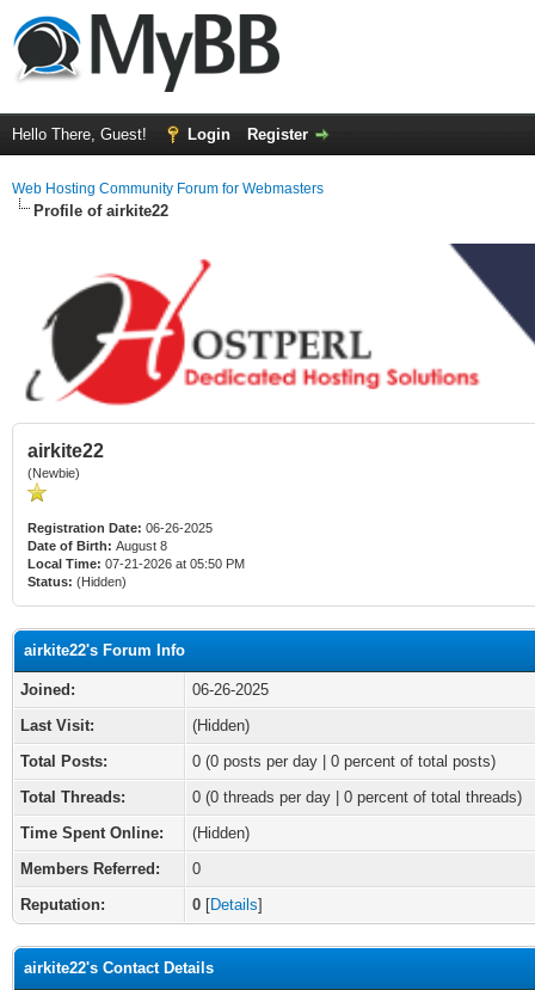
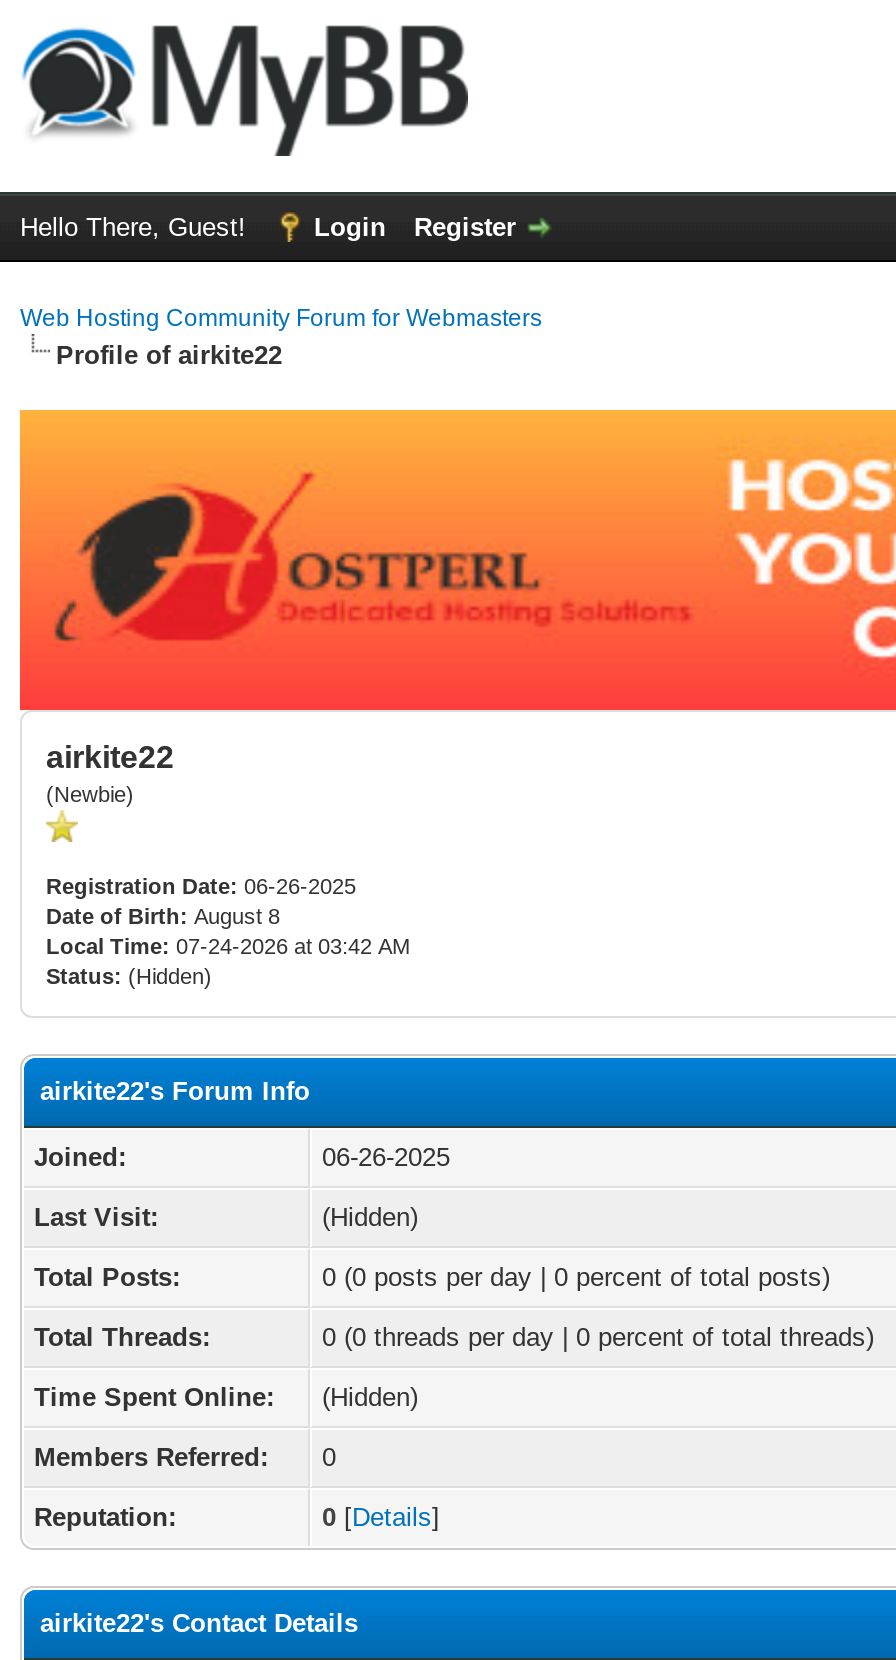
[12,242,531,423] [image] -> [18,408,890,712] [image]
[27,557,245,571] Local Time: 07-21-2026 at 05:50 PM -> [46,934,410,958] Local Time: 07-24-2026 at 03:42 AM

